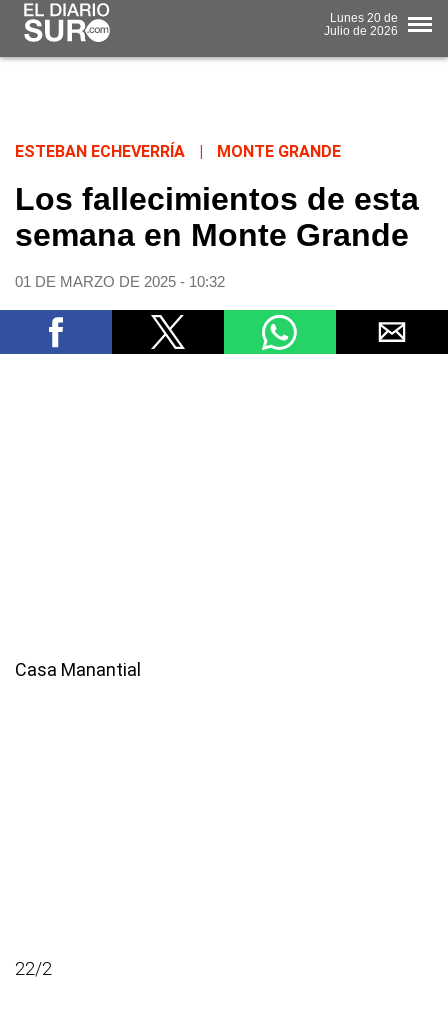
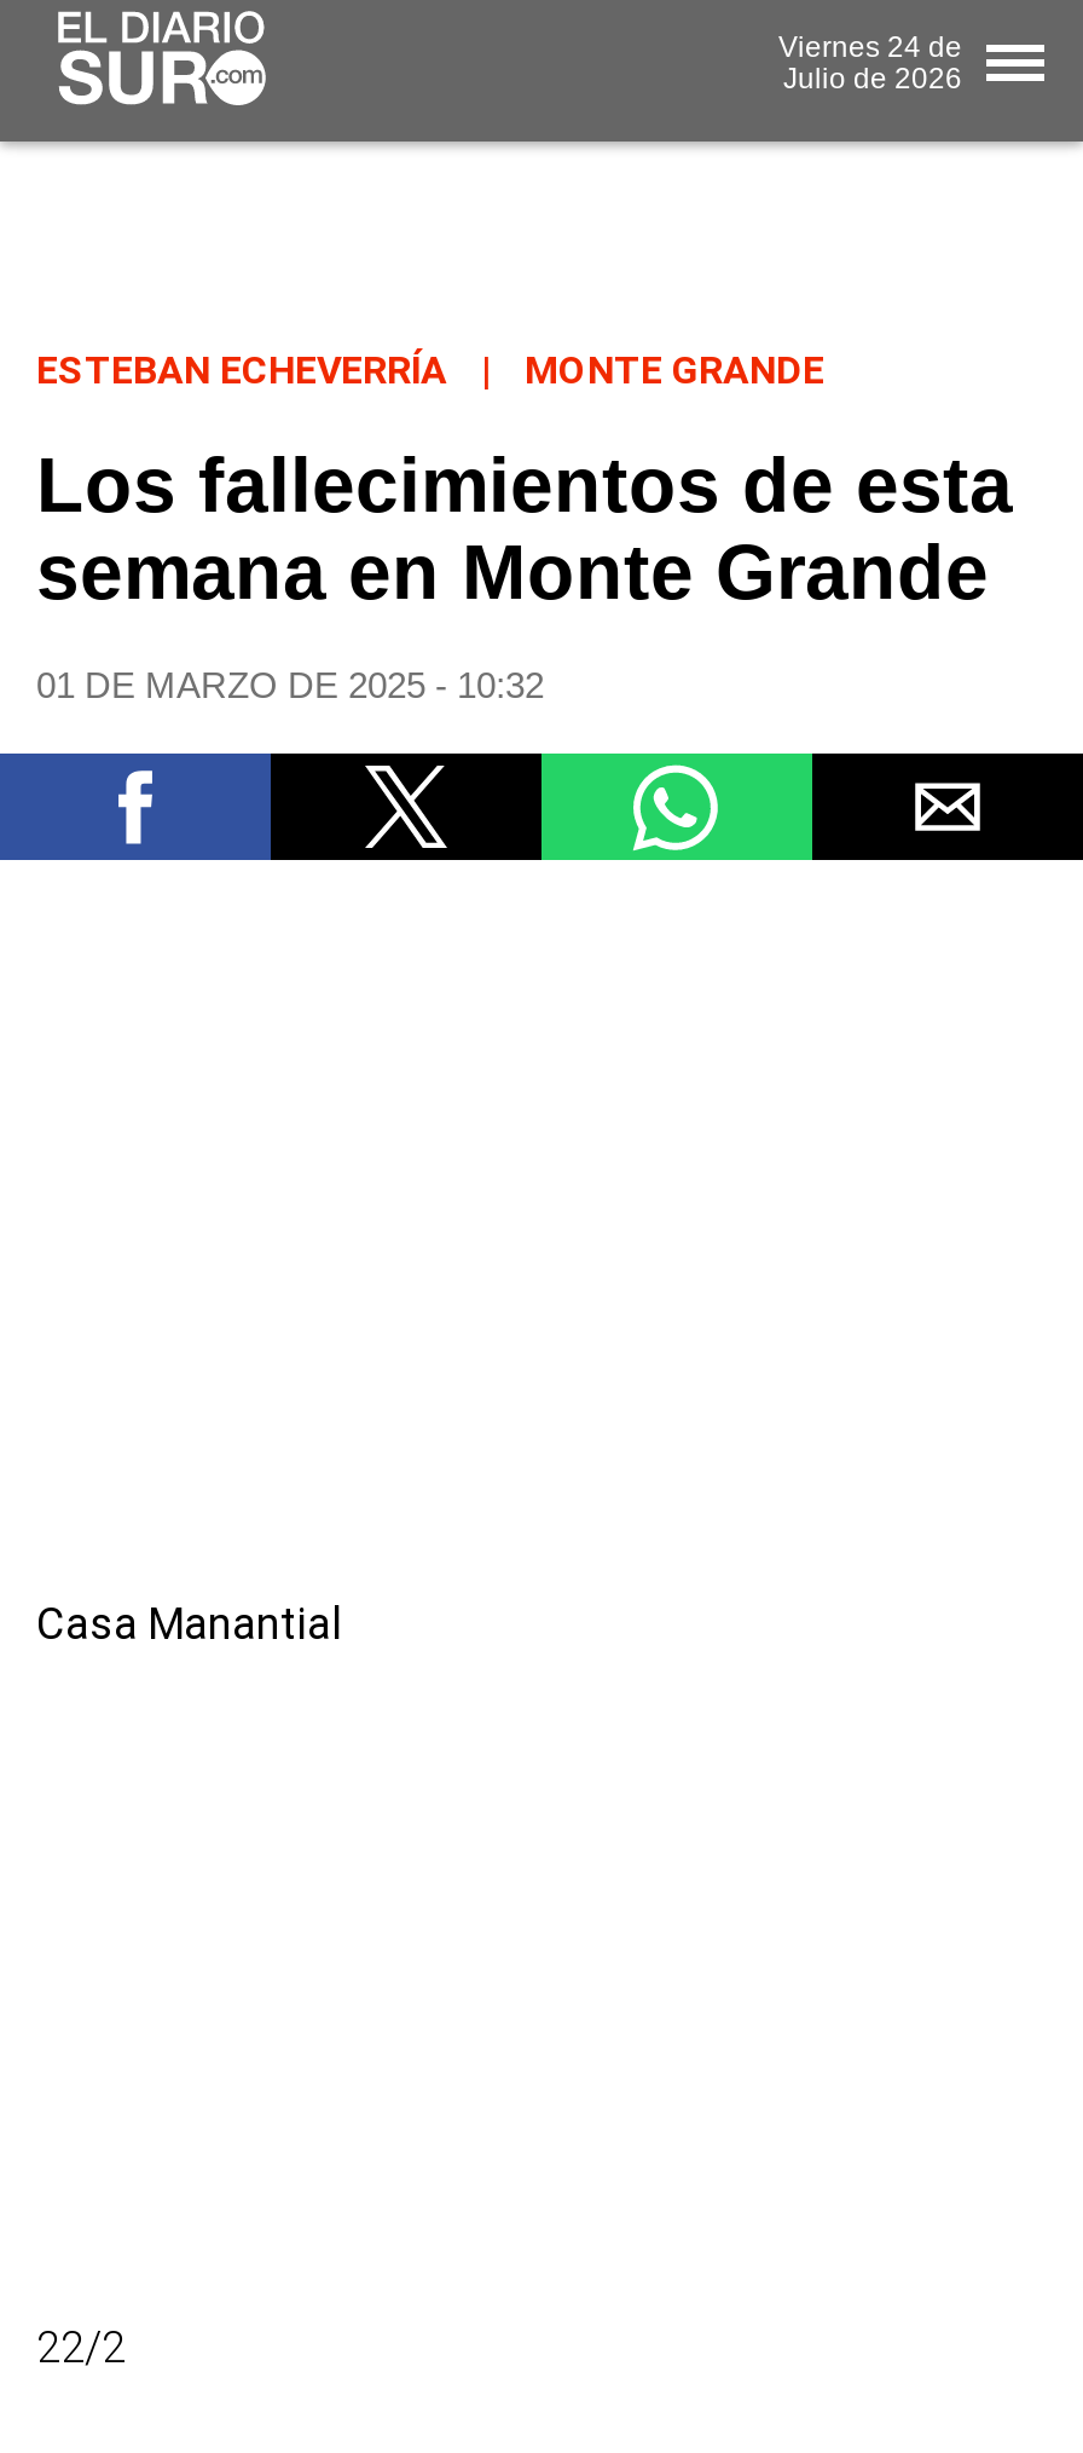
[330,10,398,24] Lunes 20 de -> [778,29,962,63] Viernes 24 de

